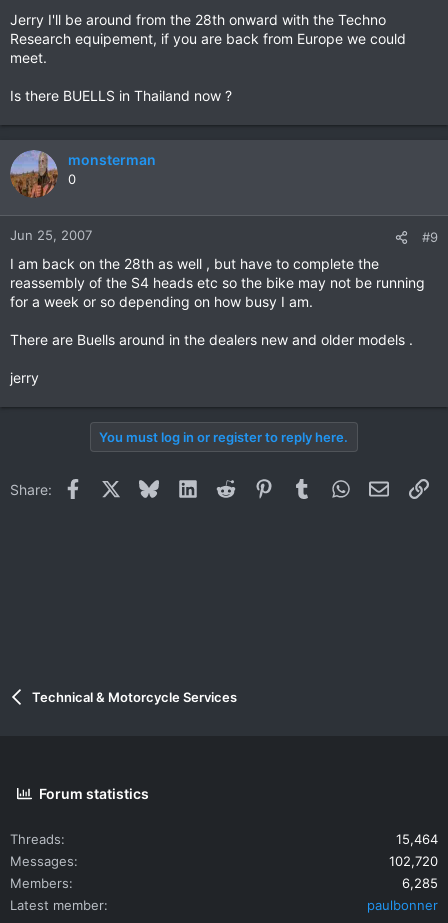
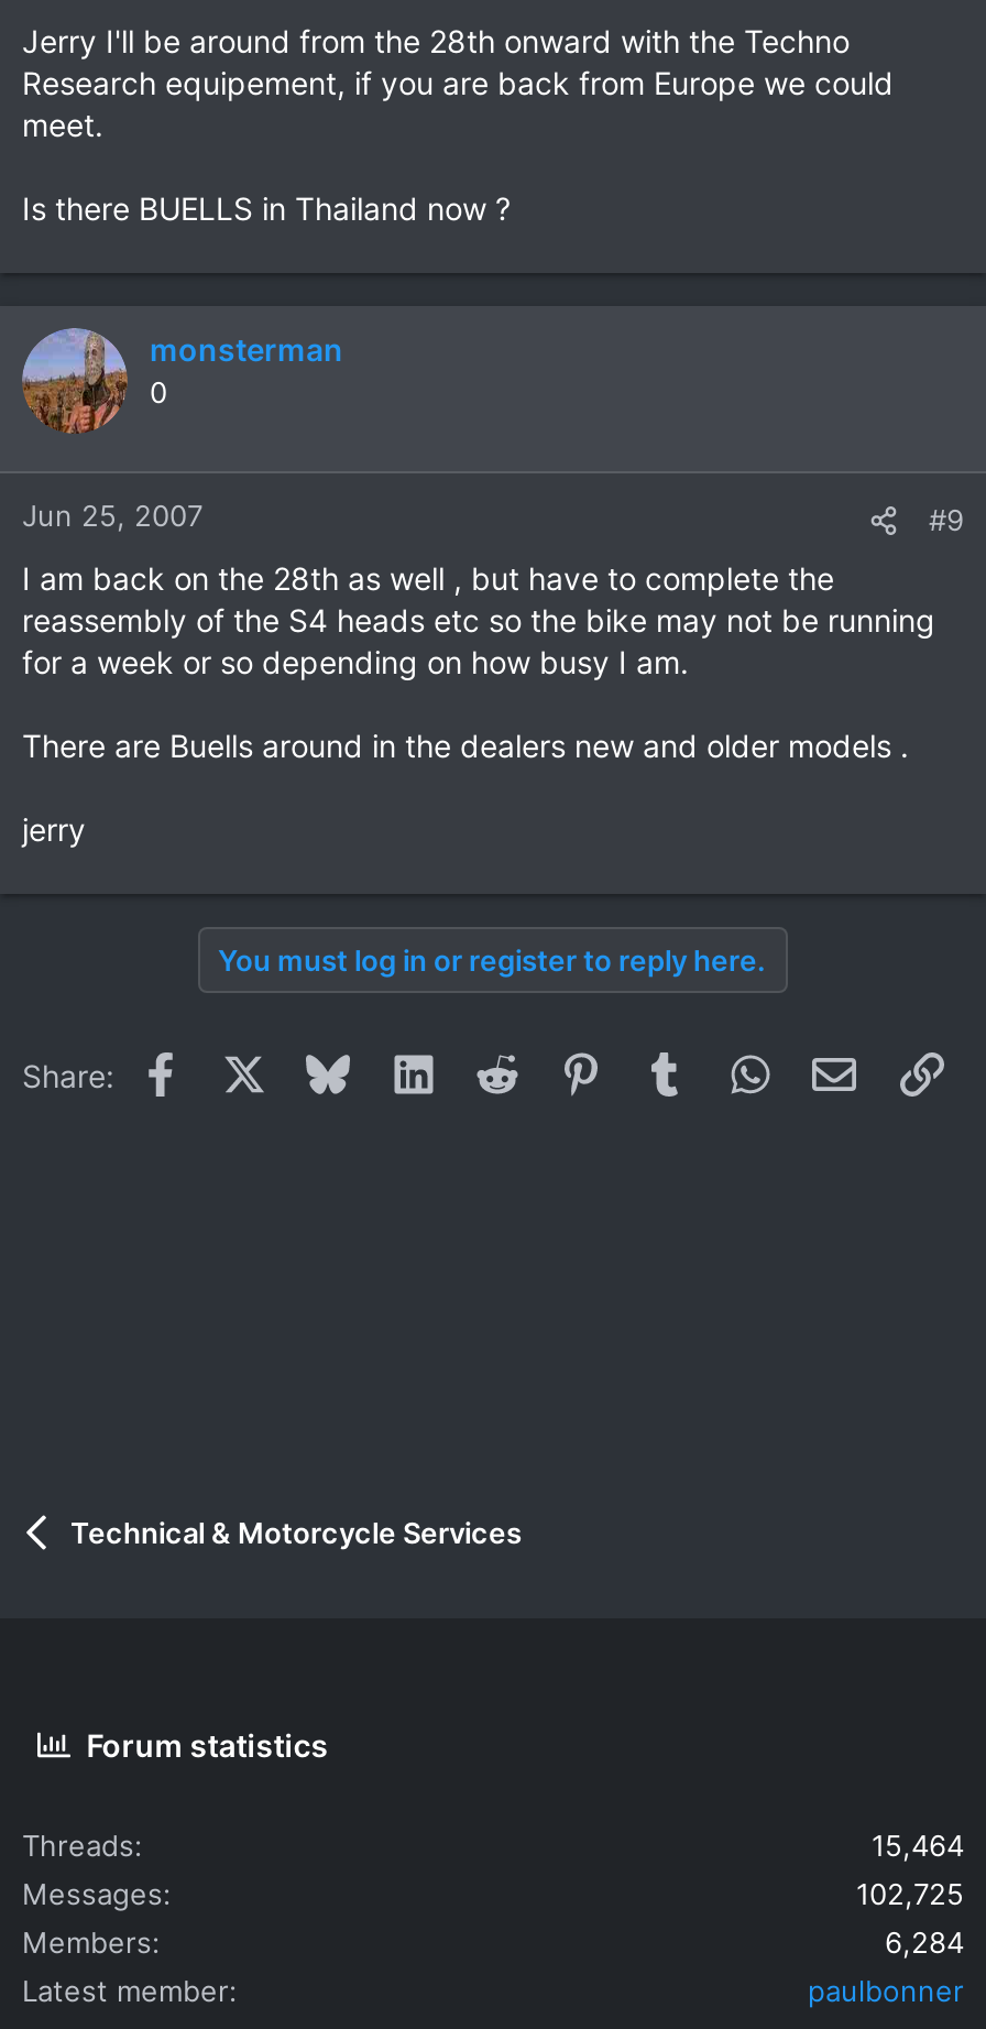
[389,853,438,869] 102,720 -> [856,1875,964,1911] 102,725
[402,875,438,891] 6,285 -> [885,1924,964,1959] 6,284

